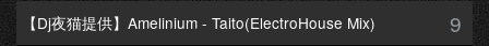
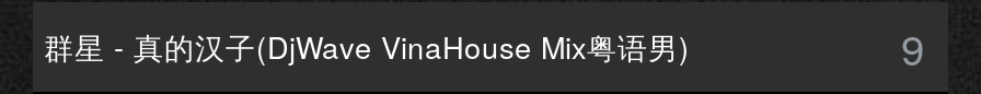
[22,12,375,33] 【Dj夜猫提供】Amelinium - Taito(ElectroHouse Mix) -> [44,24,690,68] 群星 - 真的汉子(DjWave VinaHouse Mix粤语男)

